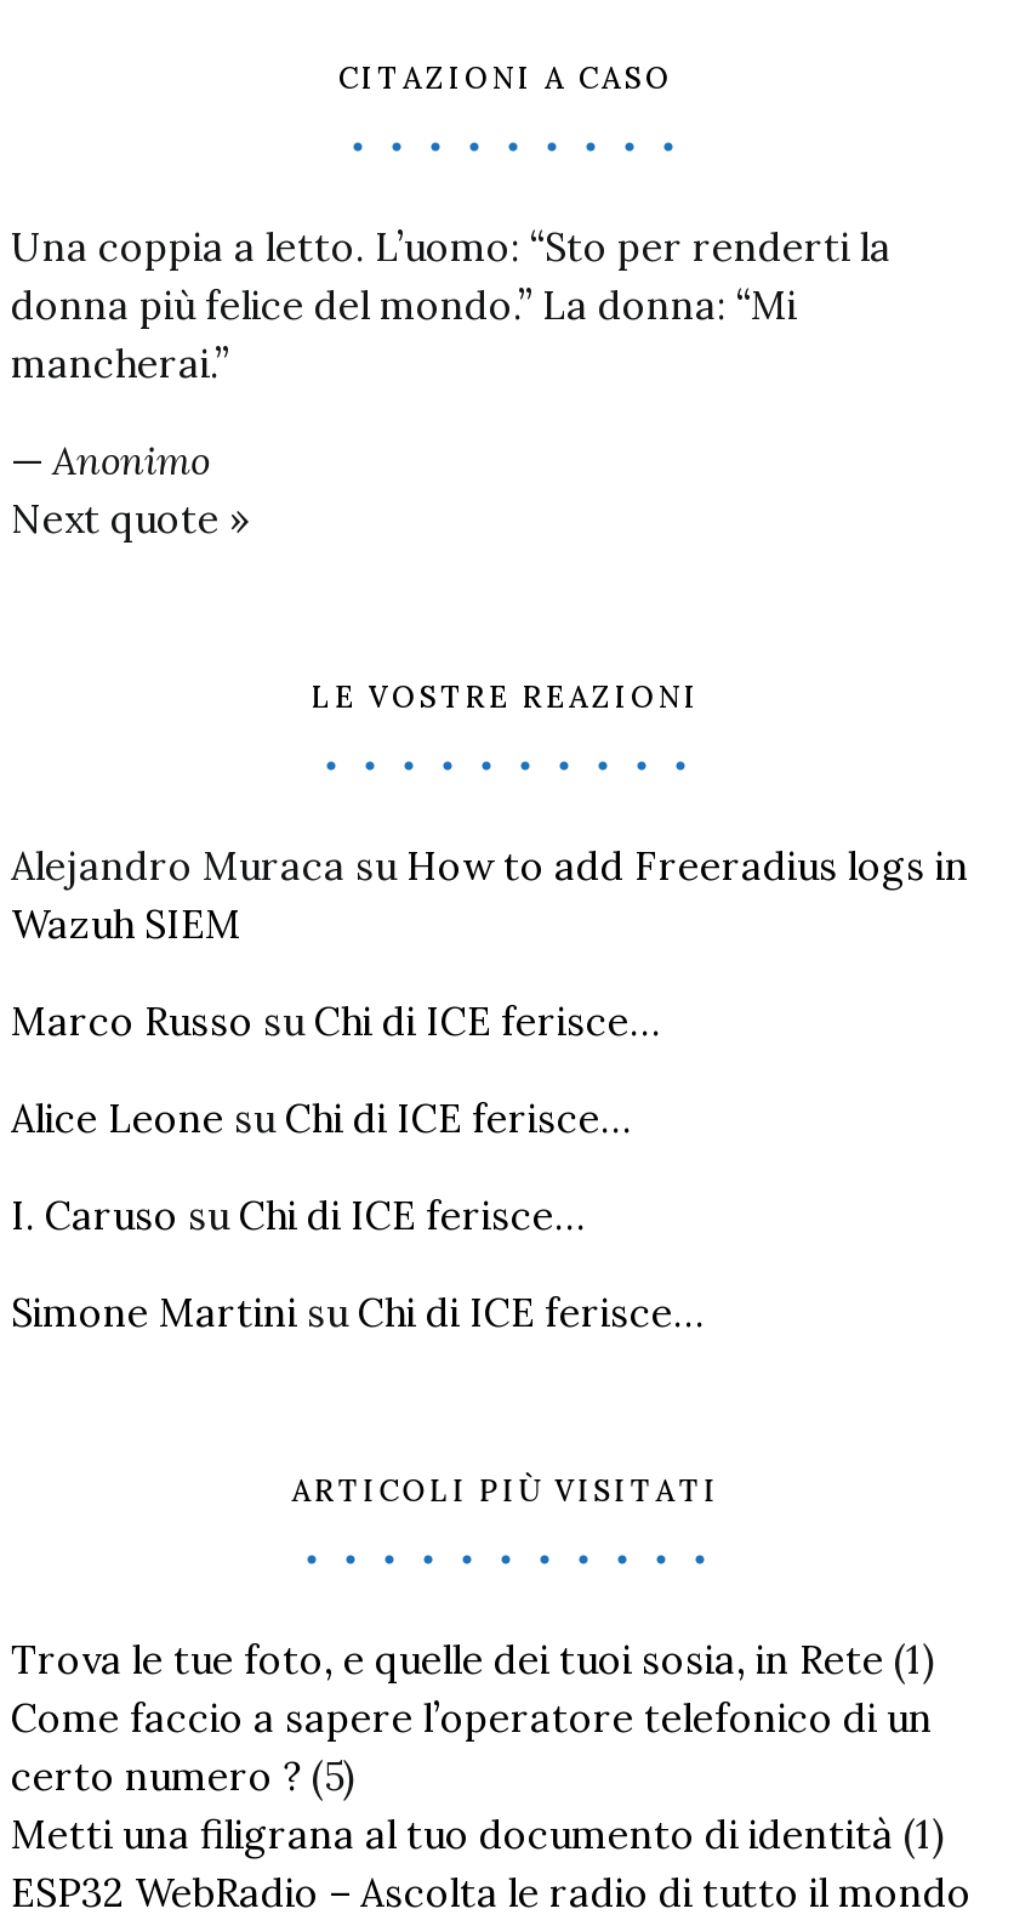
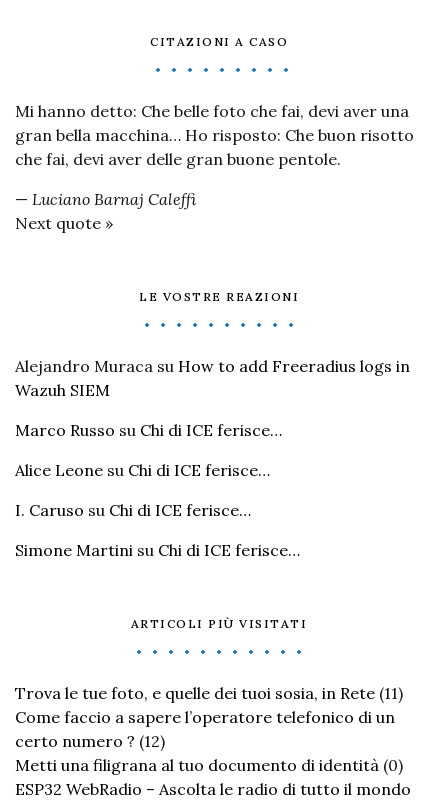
[11,221,892,386] Una coppia a letto. L’uomo: “Sto per renderti la | donna più felice del mondo.” La donna: “Mi | mancherai.” -> [15,101,414,169] Mi hanno detto: Che belle foto che fai, devi aver una | gran bella macchina… Ho risposto: Che buon risotto | che fai, devi aver delle gran buone pentole.
[11,435,210,484] — Anonimo -> [15,189,196,209] — Luciano Barnaj Caleffi
[11,1634,935,1683] Trova le tue foto, e quelle dei tuoi sosia, in Rete (1) -> [15,683,403,703] Trova le tue foto, e quelle dei tuoi sosia, in Rete (11)
[11,1751,355,1799] certo numero ? (5) -> [15,731,165,751] certo numero ? (12)
[11,1809,945,1857] Metti una filigrana al tuo documento di identità (1) -> [15,755,403,775] Metti una filigrana al tuo documento di identità (0)

